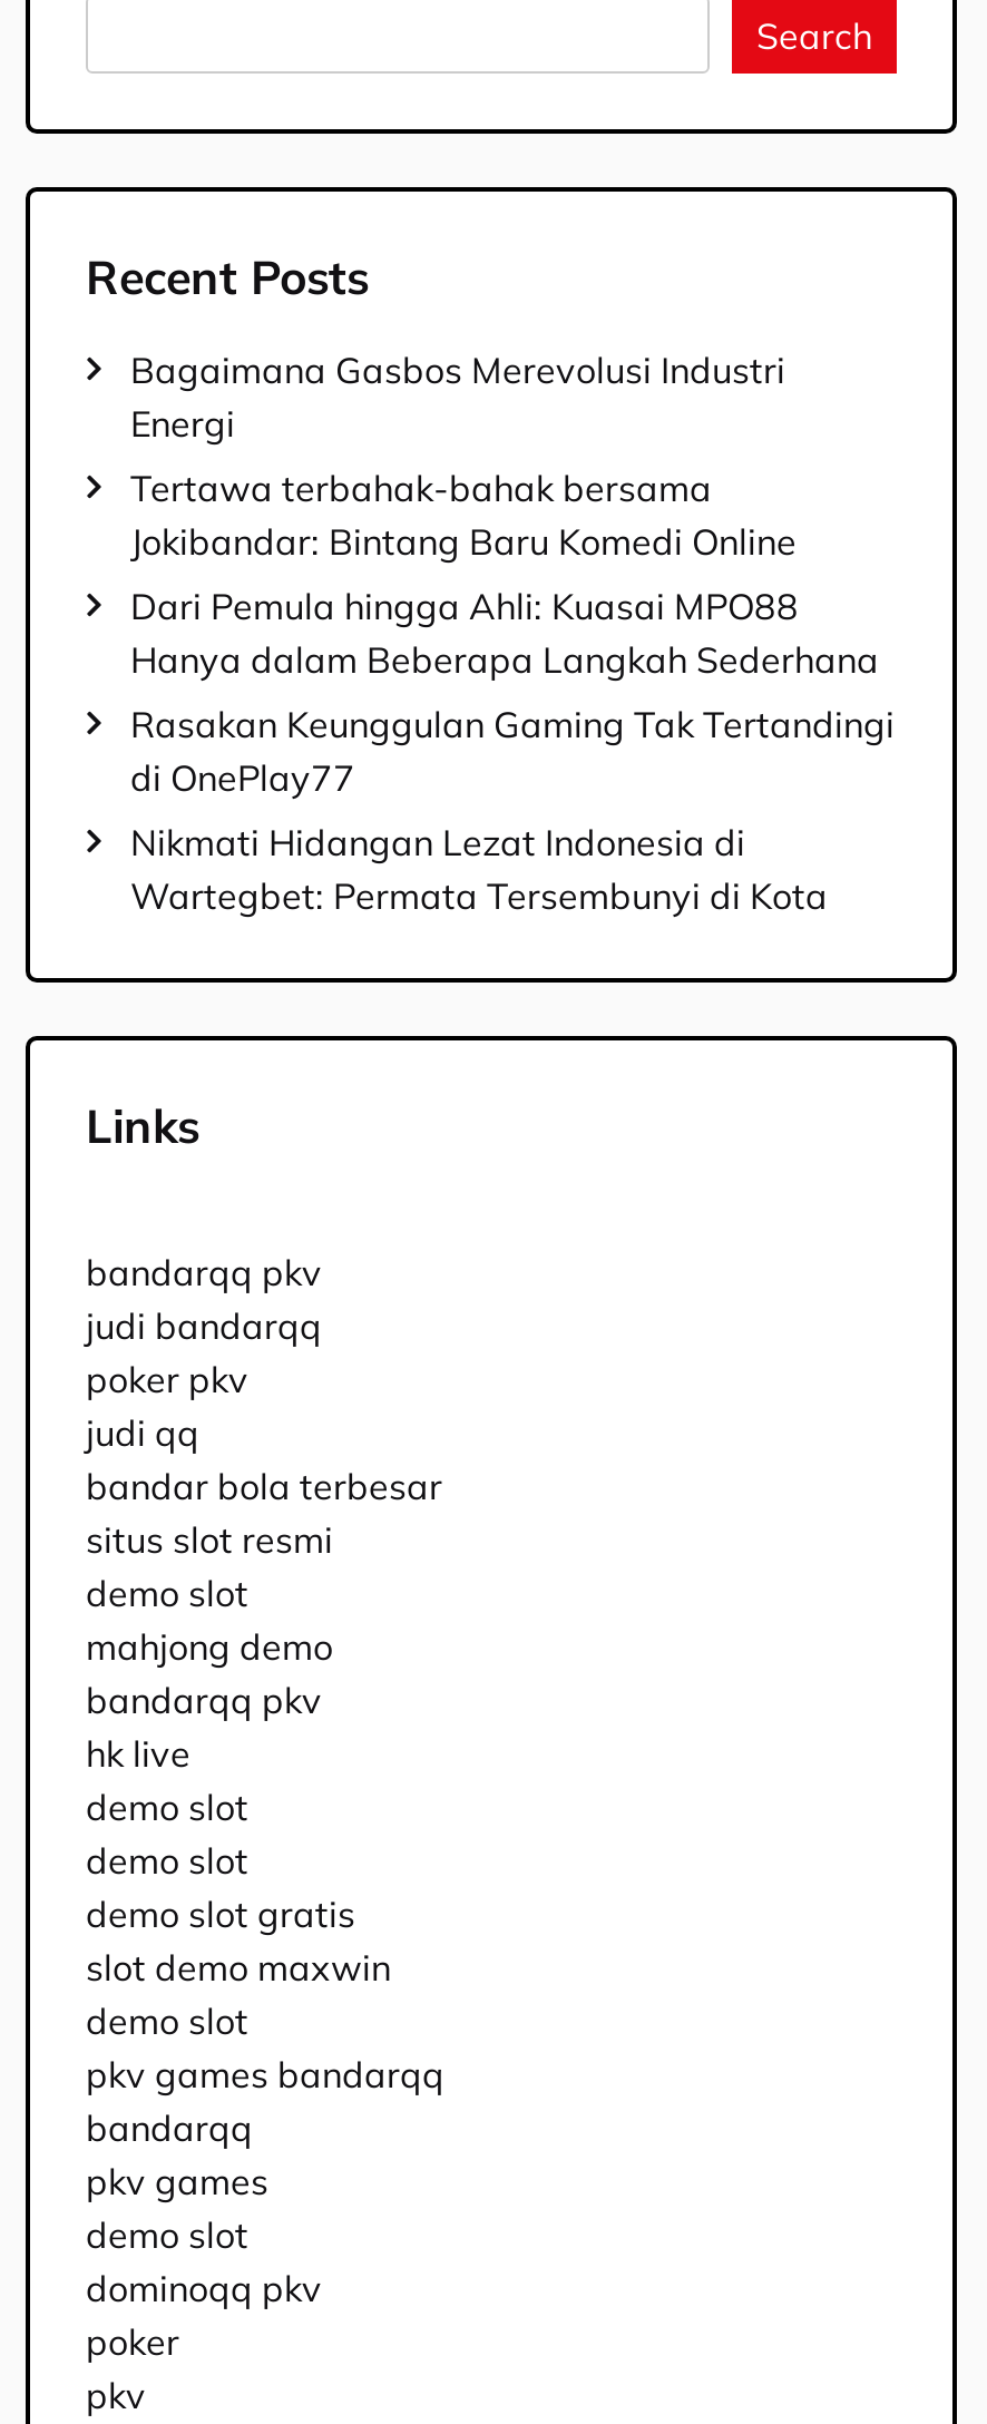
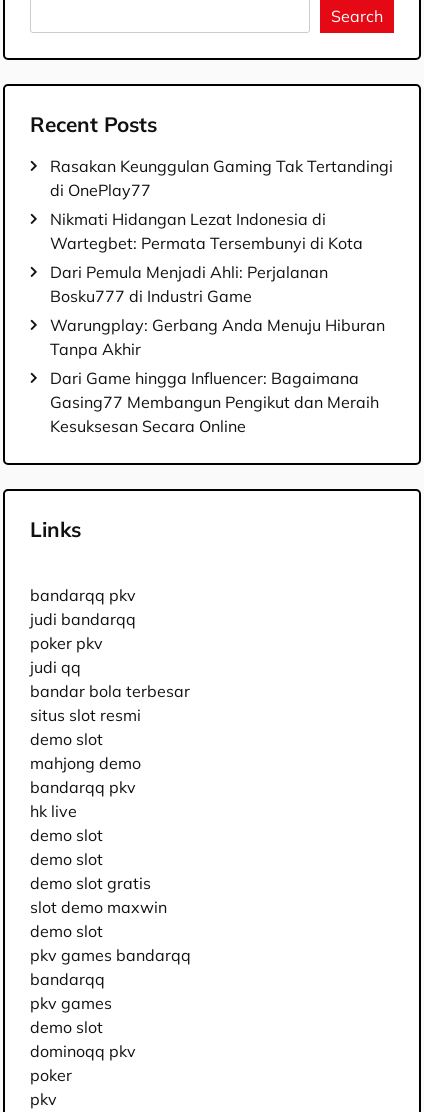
[130,348,879,682] Bagaimana Gasbos Merevolusi Industri | Energi | Tertawa terbahak-bahak bersama | Jokibandar: Bintang Baru Komedi Online | Dari Pemula hingga Ahli: Kuasai MPO88 | Hanya dalam Beberapa Langkah Sederhana -> none
moved [130,702,895,918] -> [50,156,393,253]: Rasakan Keunggulan Gaming Tak Tertandingi | di OnePlay77 | Nikmati Hidangan Lezat Indonesia di | Wartegbet: Permata Tersembunyi di Kota
none -> [50,262,385,436] Dari Pemula Menjadi Ahli: Perjalanan | Bosku777 di Industri Game | Warungplay: Gerbang Anda Menuju Hiburan | Tanpa Akhir | Dari Game hingga Influencer: Bagaimana | Gasing77 Membangun Pengikut dan Meraih | Kesuksesan Secara Online

